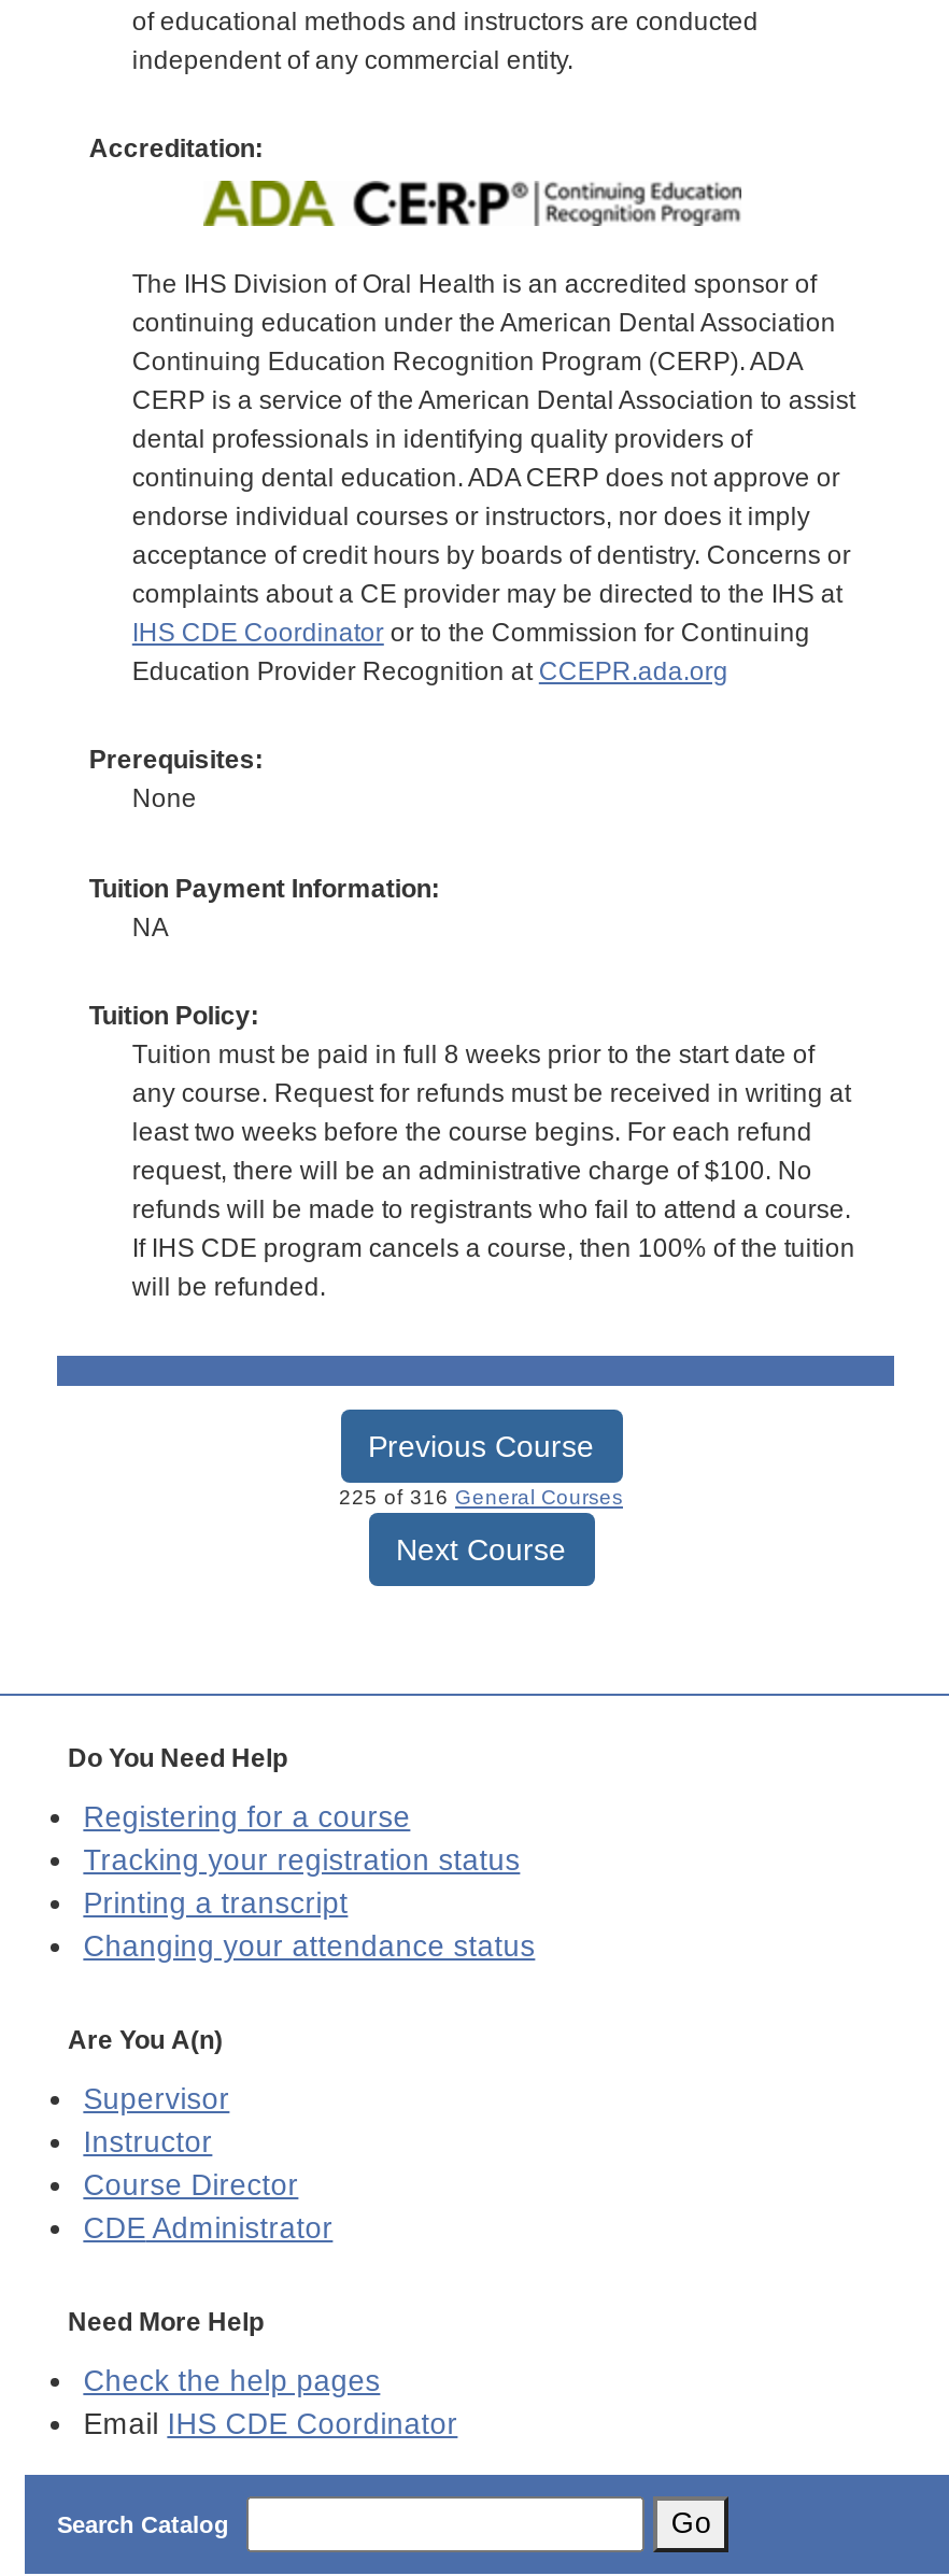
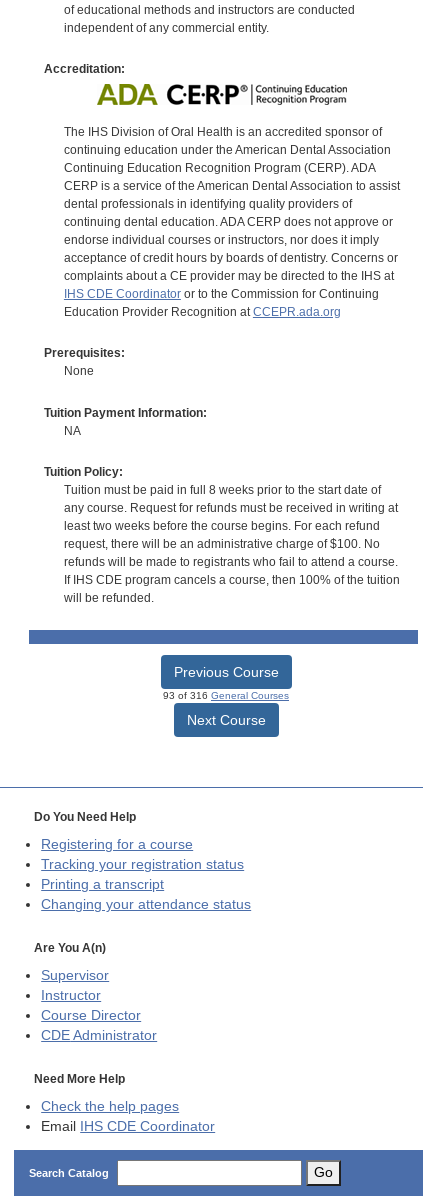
[339,1486,623,1509] 225 of 316 General Courses -> [163,690,289,701] 93 of 316 General Courses

